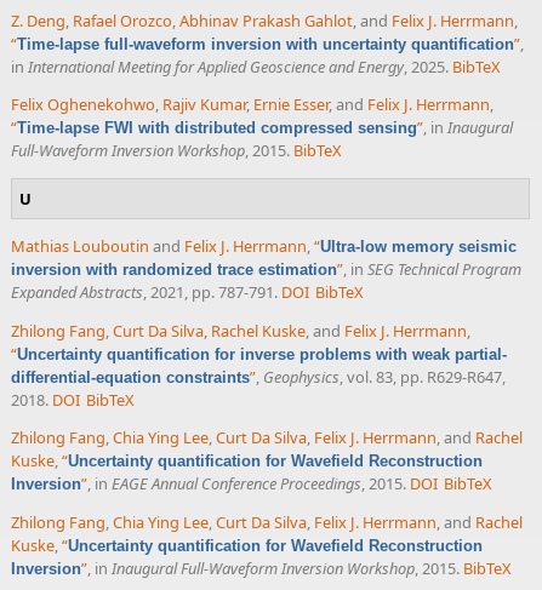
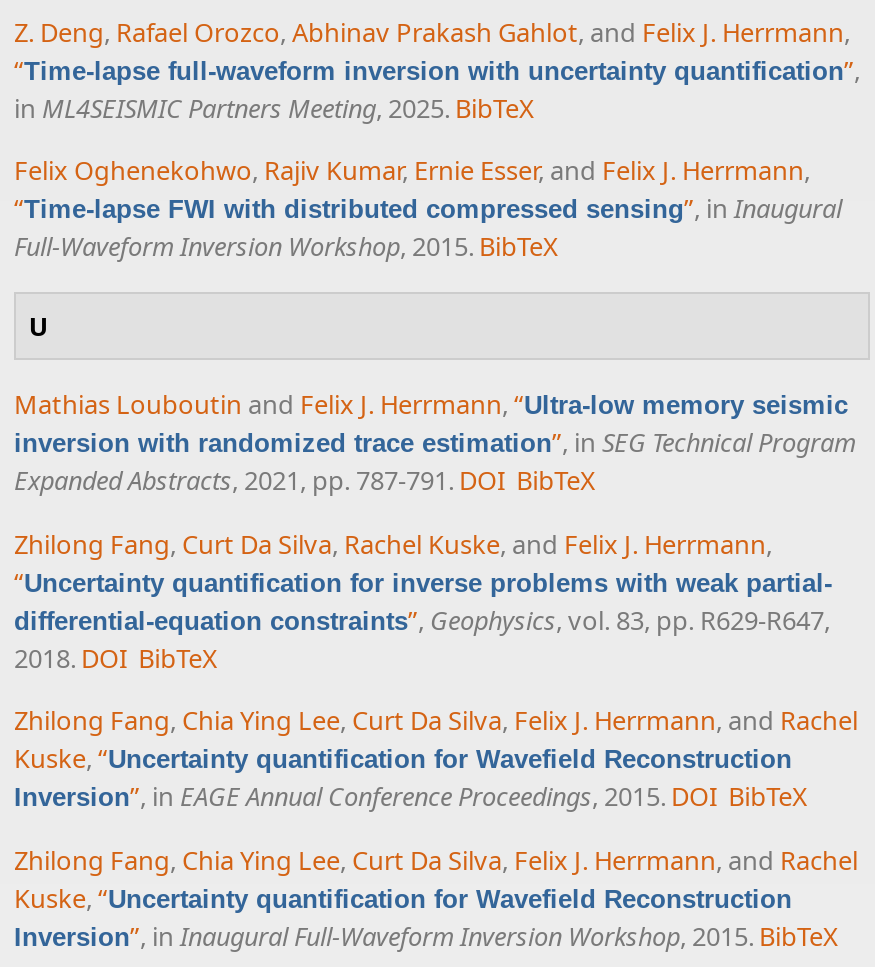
[11,55,500,77] in International Meeting for Applied Geoscience and Energy, 2025. BibTeX -> [14,89,535,125] in ML4SEISMIC Partners Meeting, 2025. BibTeX

